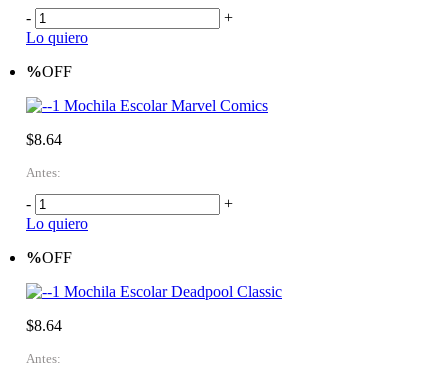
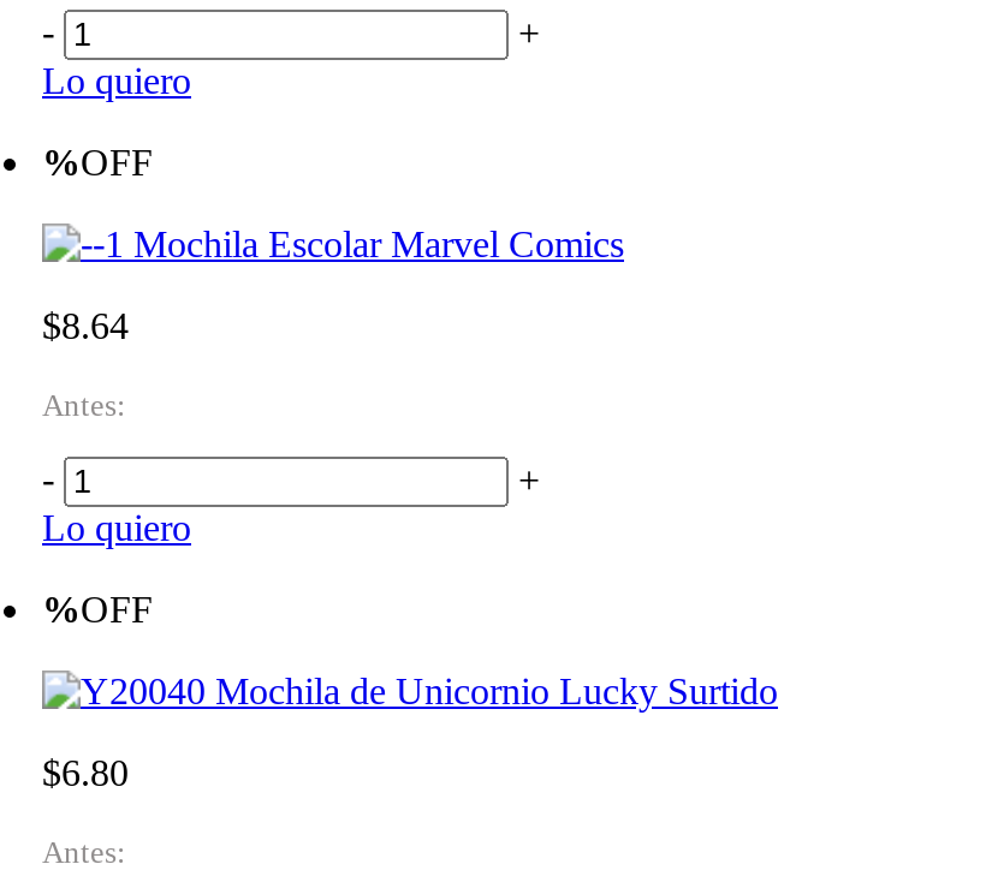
[64,283,282,300] Mochila Escolar Deadpool Classic -> [215,672,778,713] Mochila de Unicornio Lucky Surtido
[26,317,62,334] $8.64 -> [42,753,129,794] $6.80

